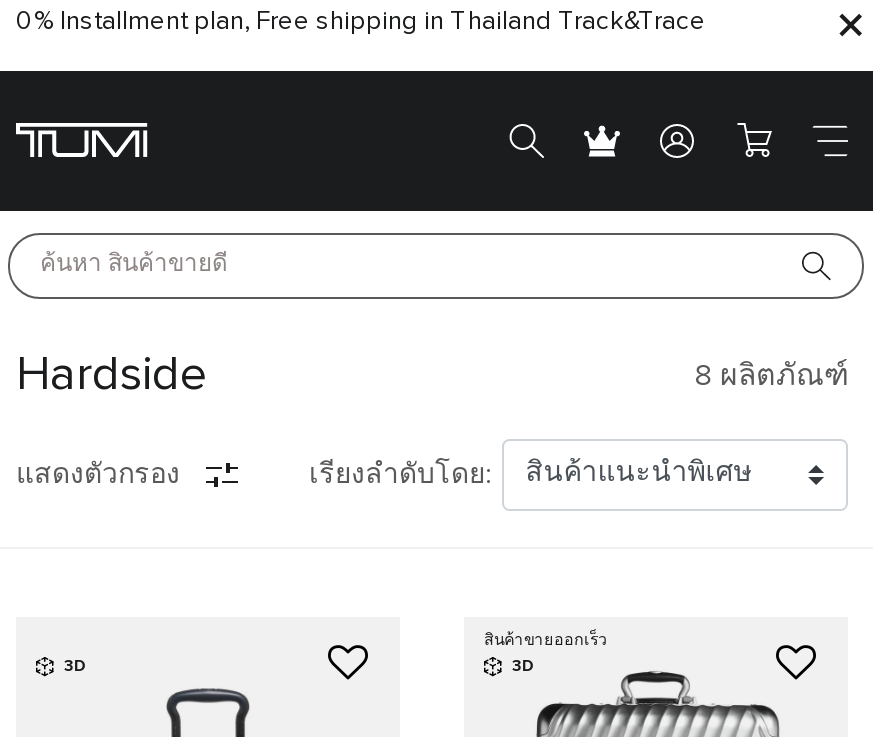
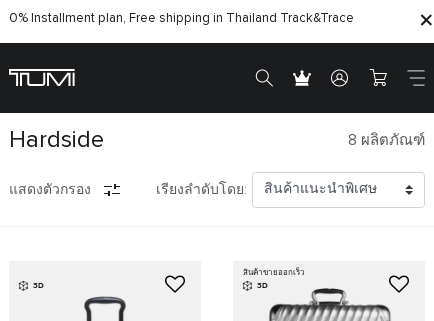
[40,254,228,278] ค้นหาสินค้าขายดี -> none

